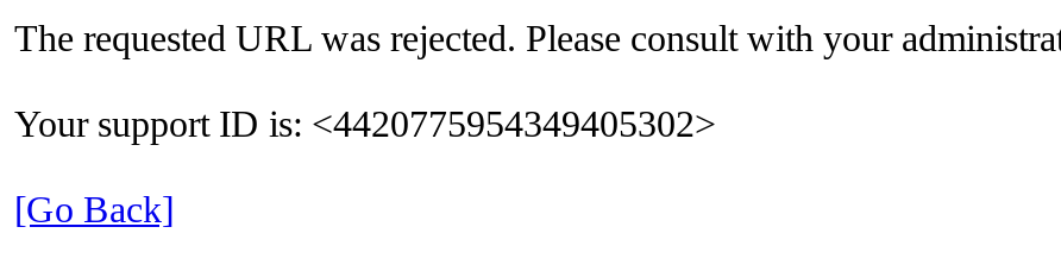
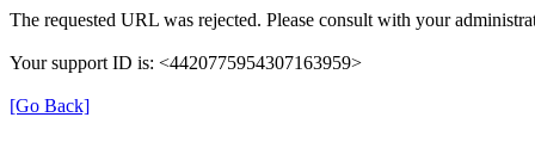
[14,103,716,144] Your support ID is: <4420775954349405302> -> [10,53,362,73] Your support ID is: <4420775954307163959>

